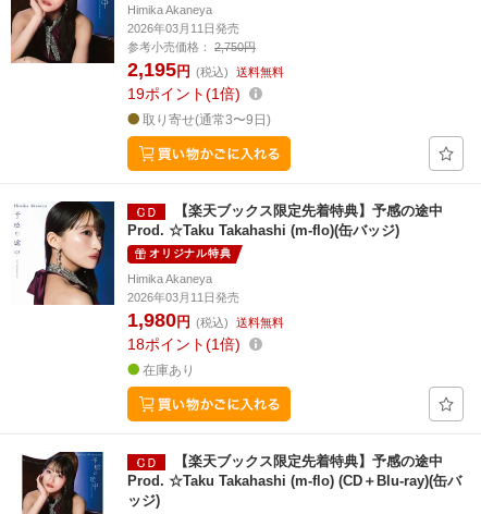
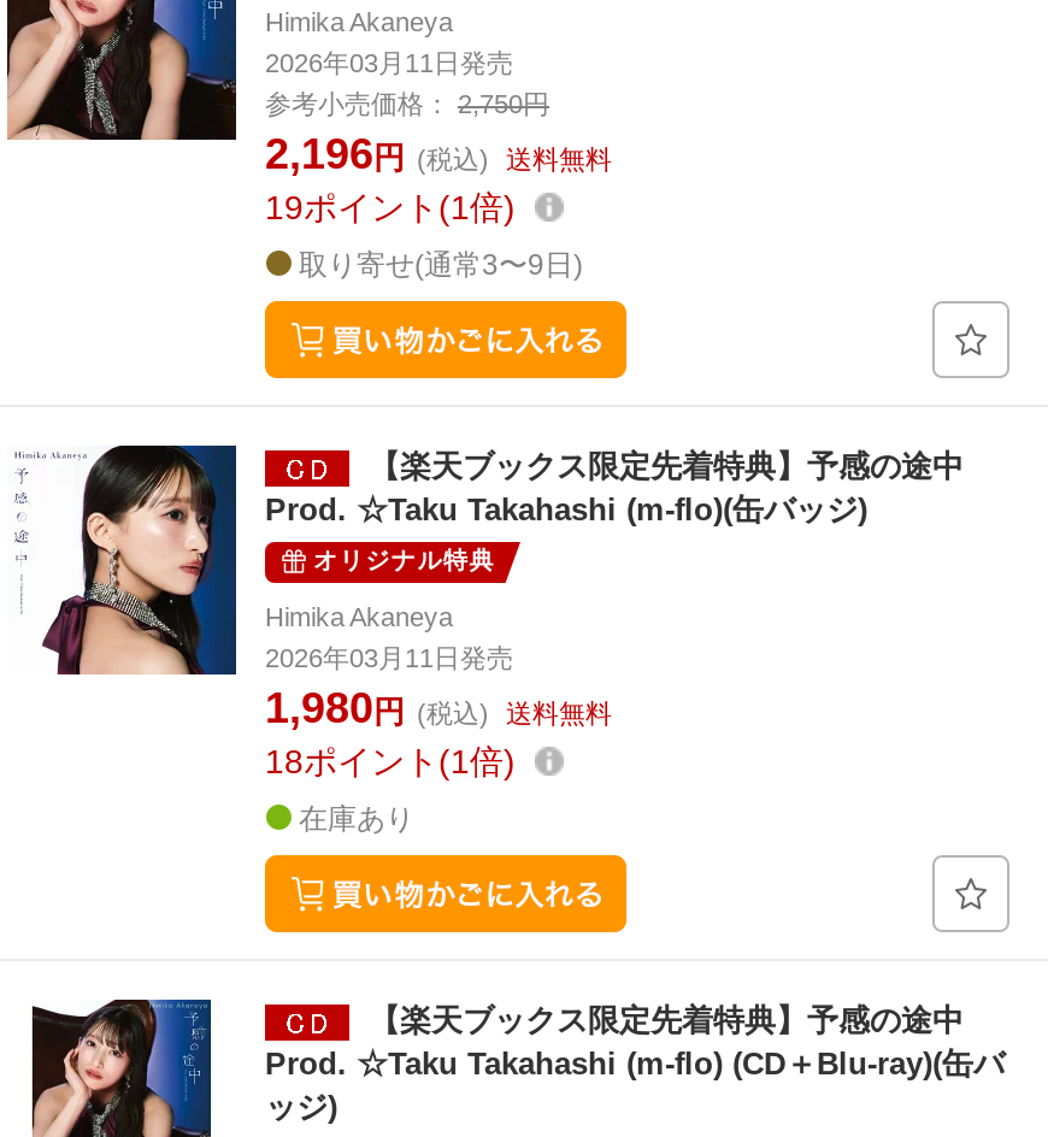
[127,59,284,81] 2,195円 (税込) 送料無料 -> [265,130,612,178] 2,196円 (税込) 送料無料

